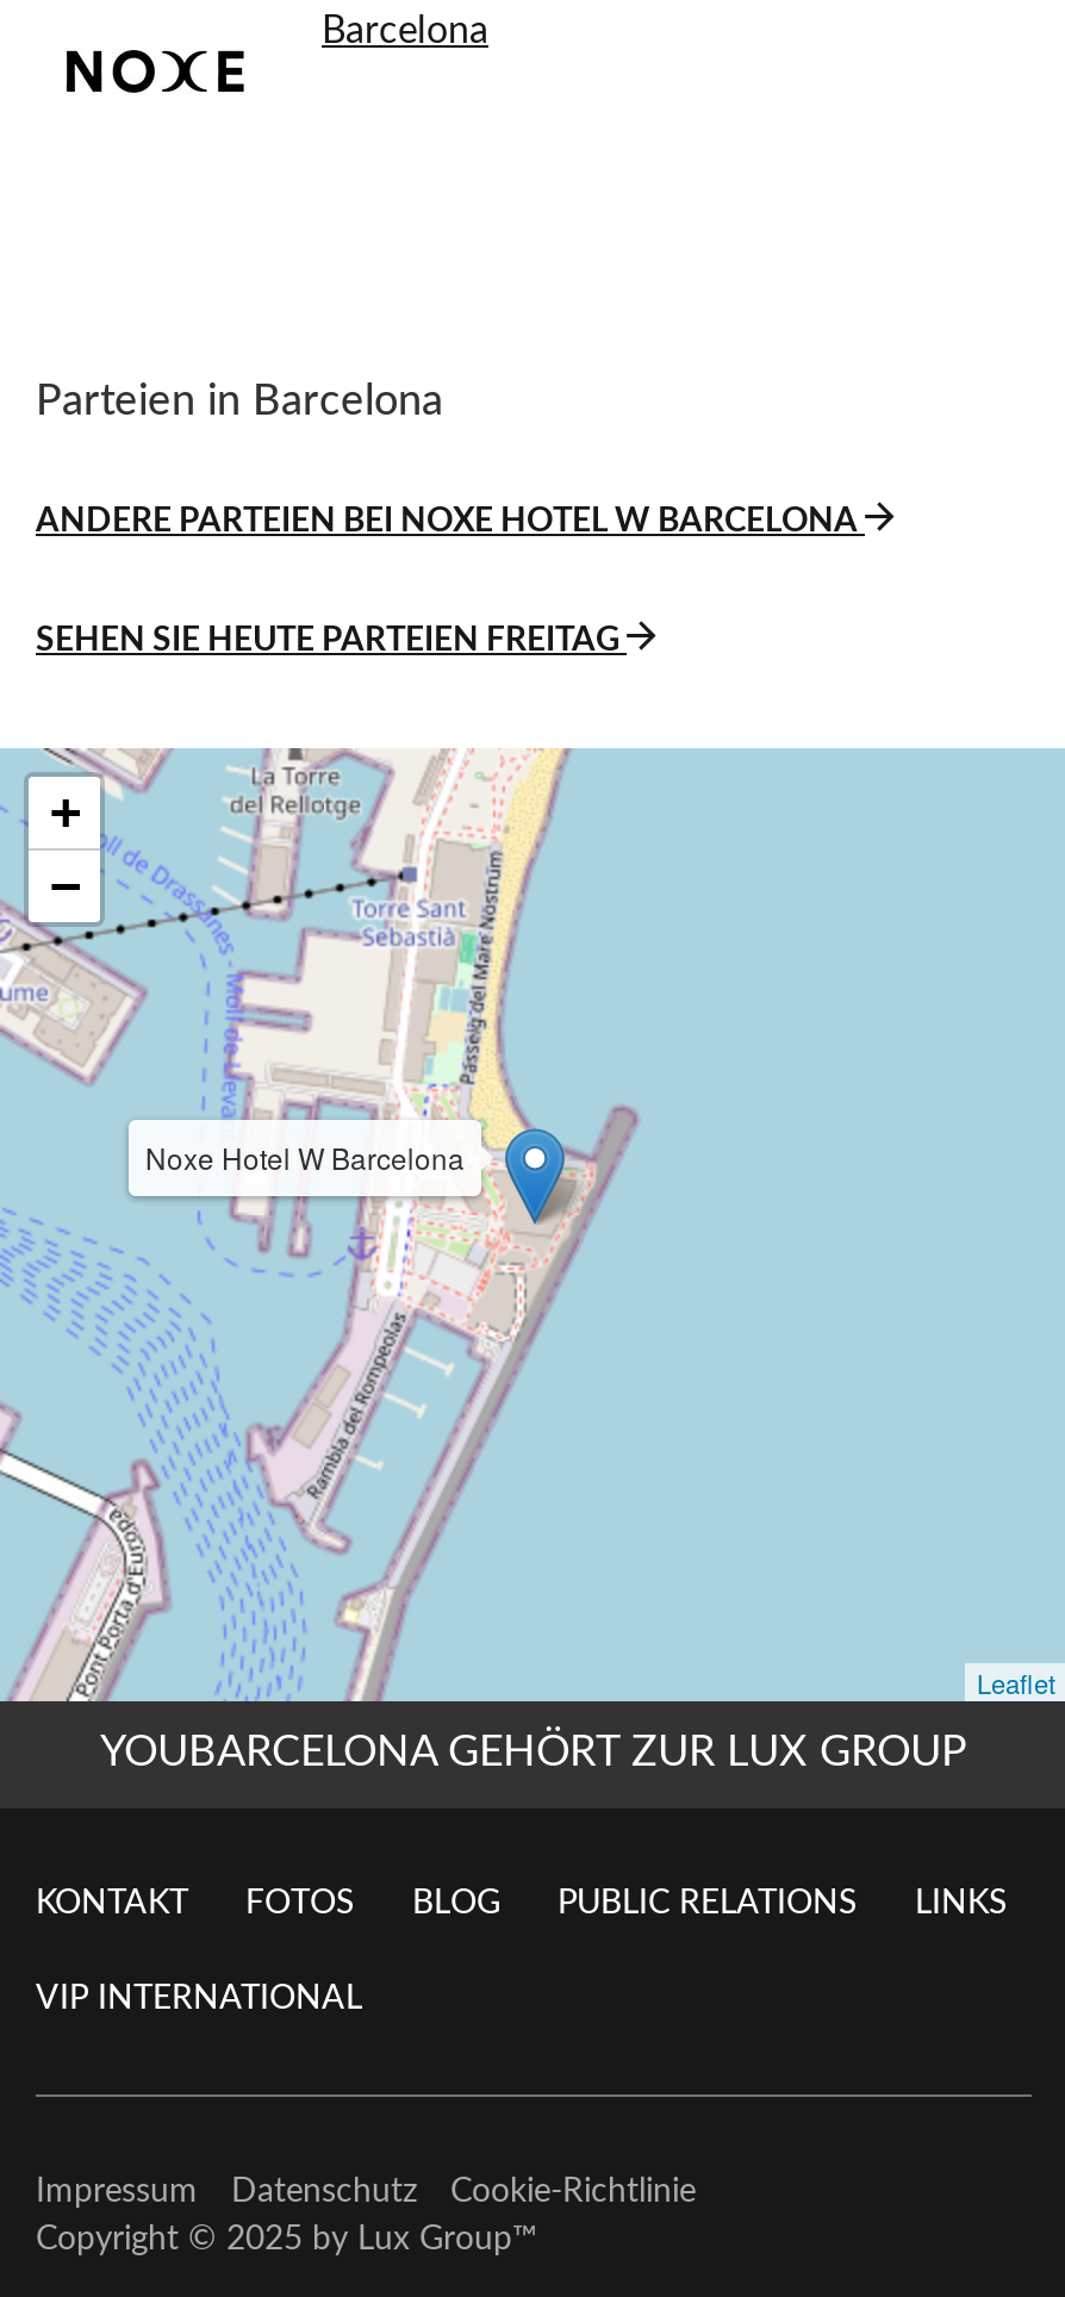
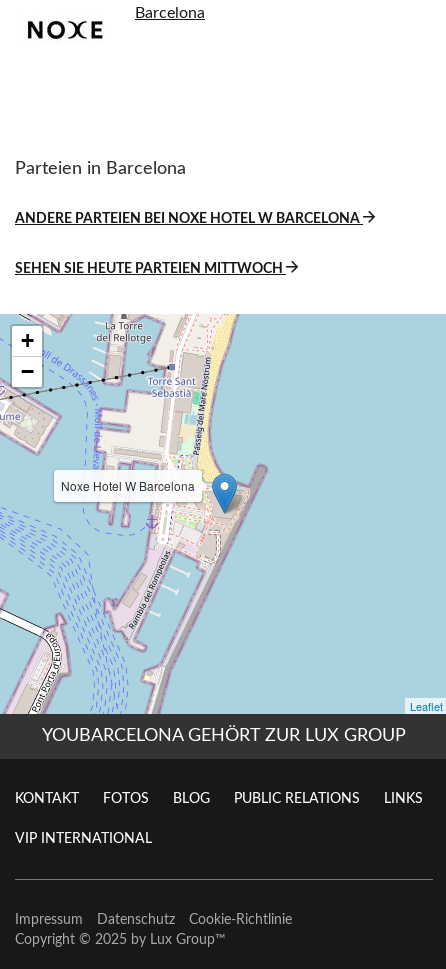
[36,624,627,657] SEHEN SIE HEUTE PARTEIEN FREITAG -> [15,262,286,276] SEHEN SIE HEUTE PARTEIEN MITTWOCH

